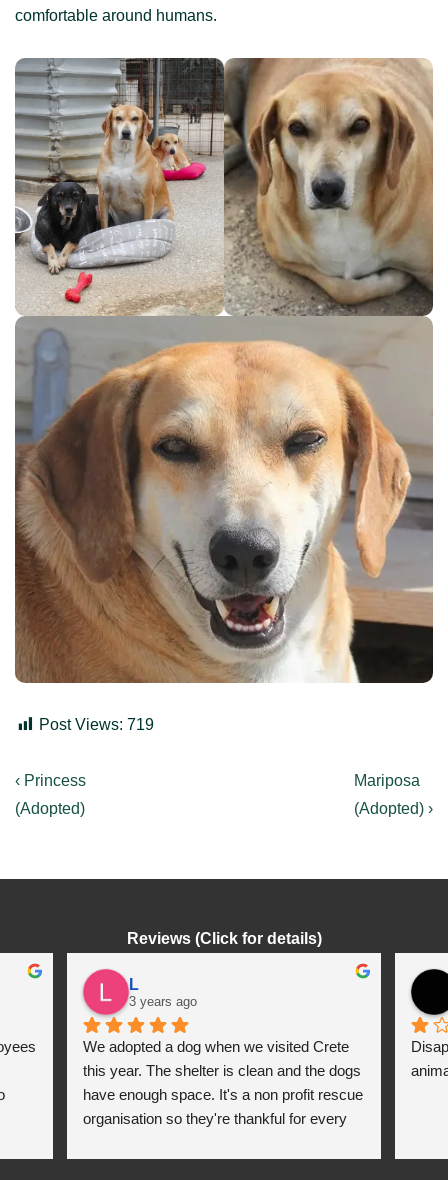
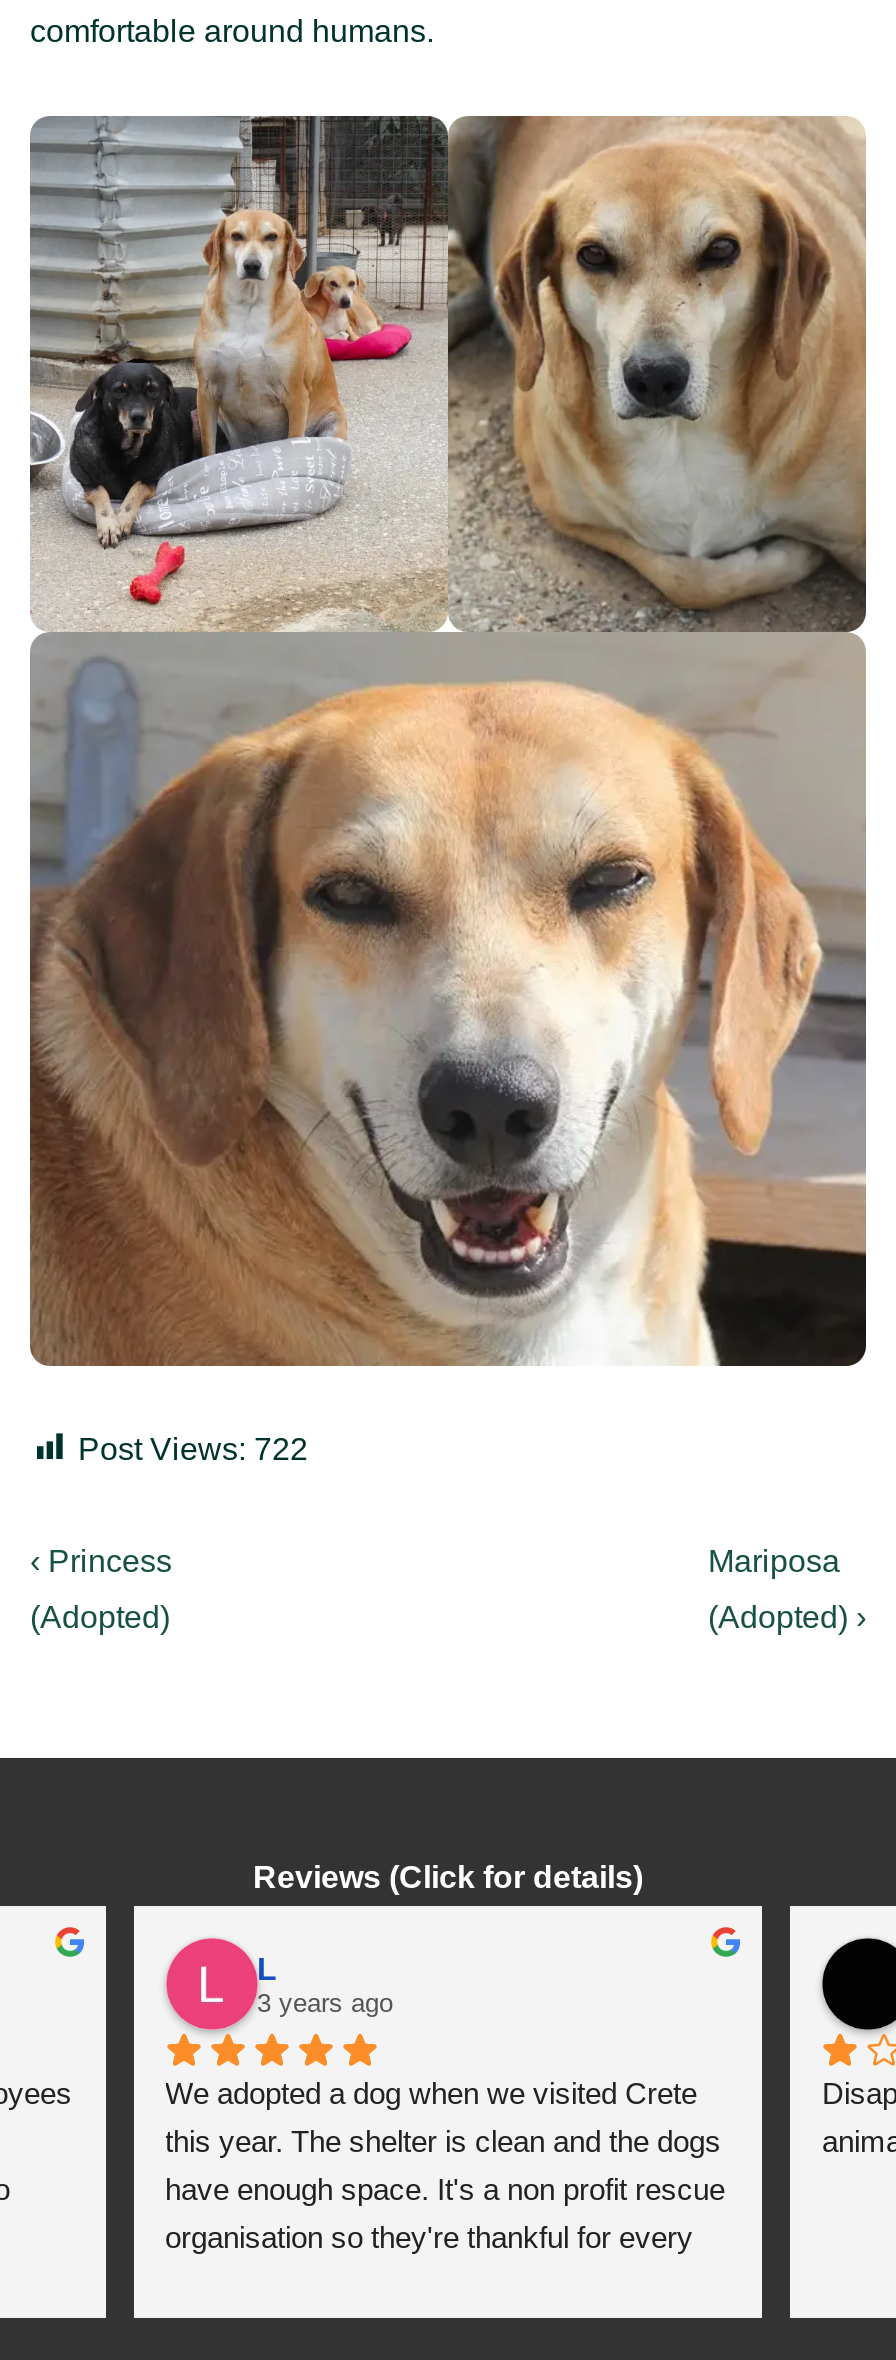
[39,716,154,733] Post Views: 719 -> [78,1432,308,1466] Post Views: 722

